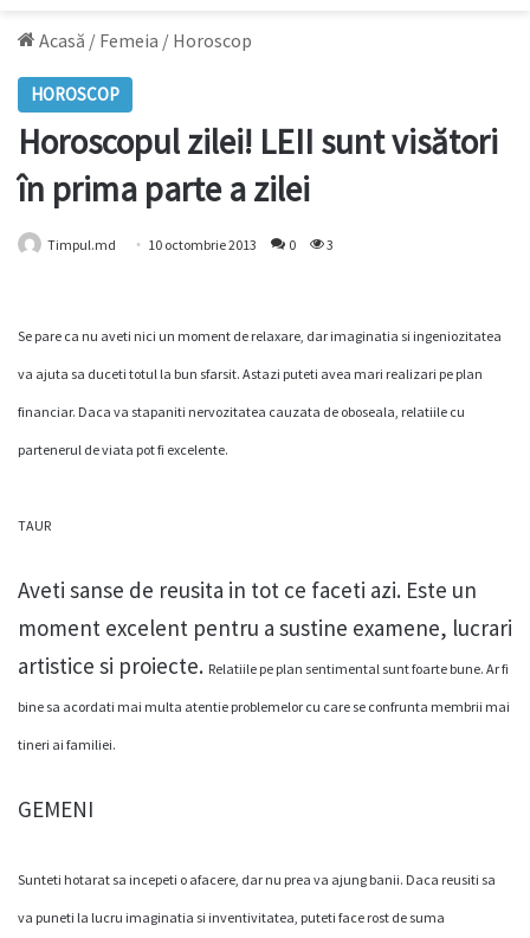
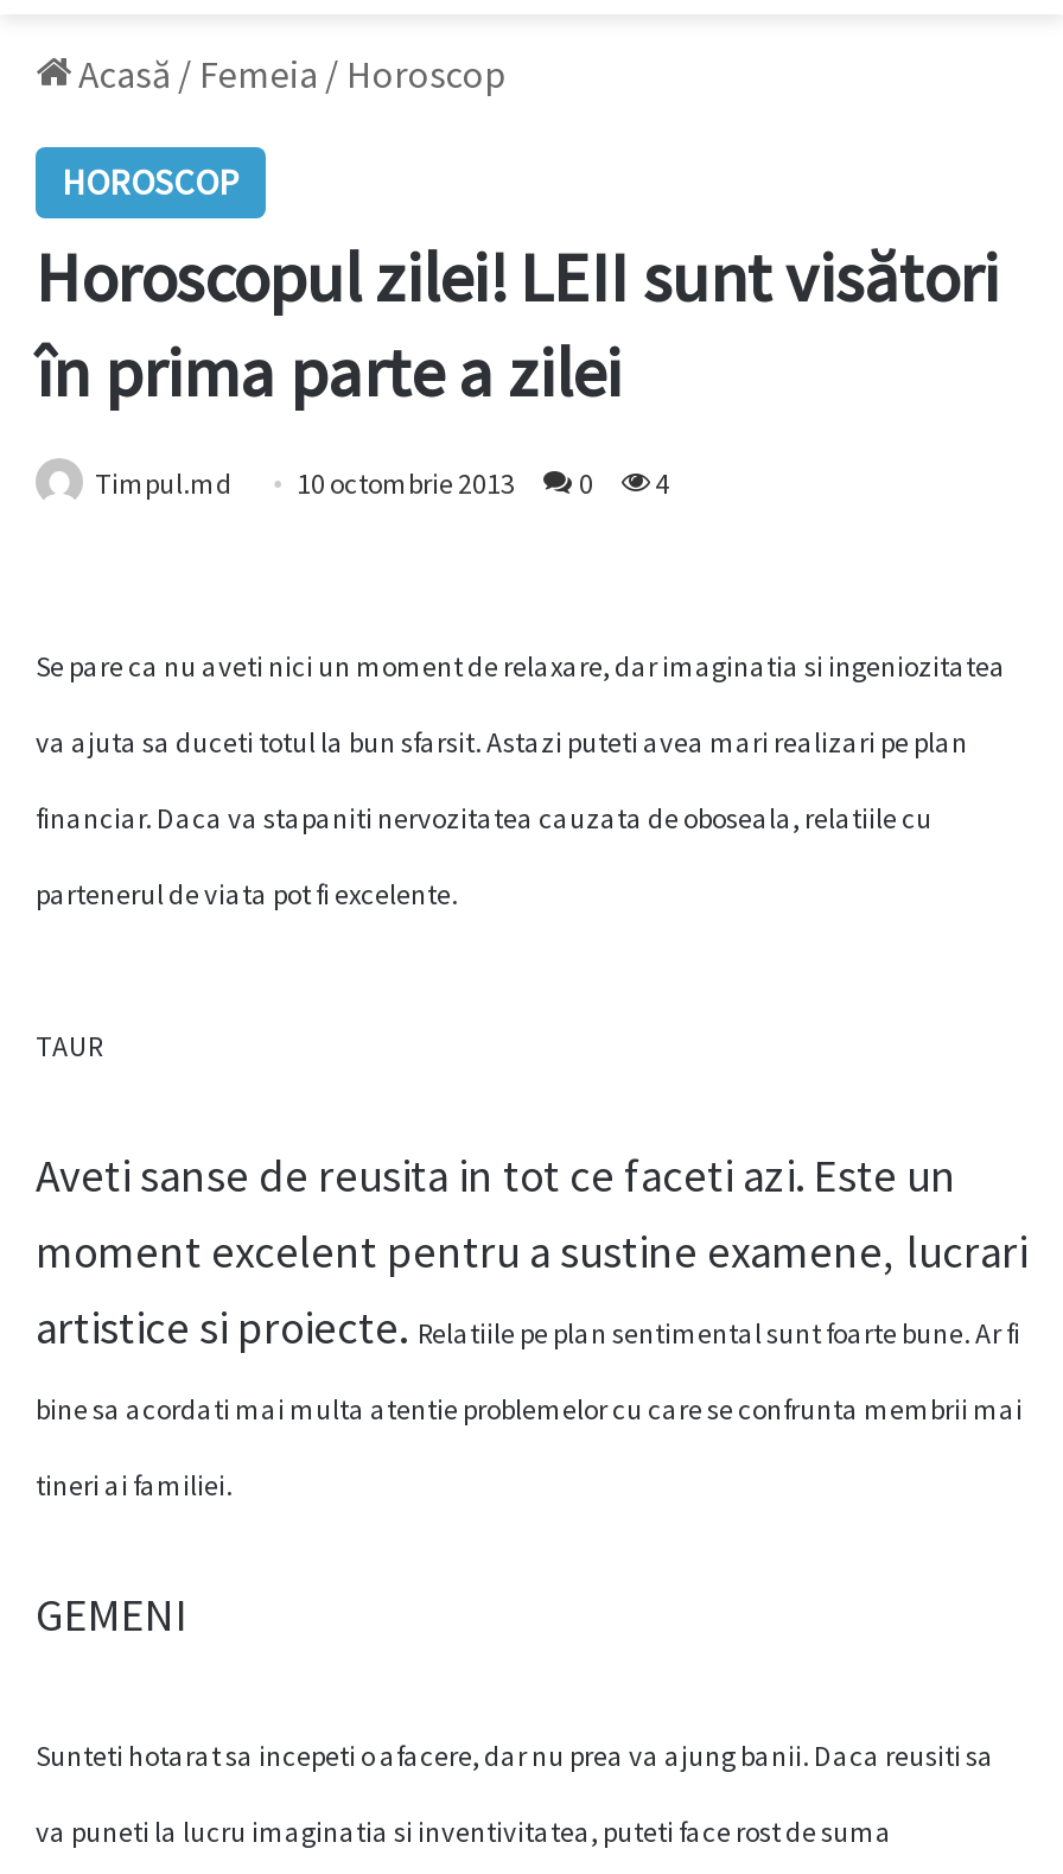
[47,236,334,254] Timpul.md 10 octombrie 2013 0 3 -> [95,466,669,502] Timpul.md 10 octombrie 2013 0 4

